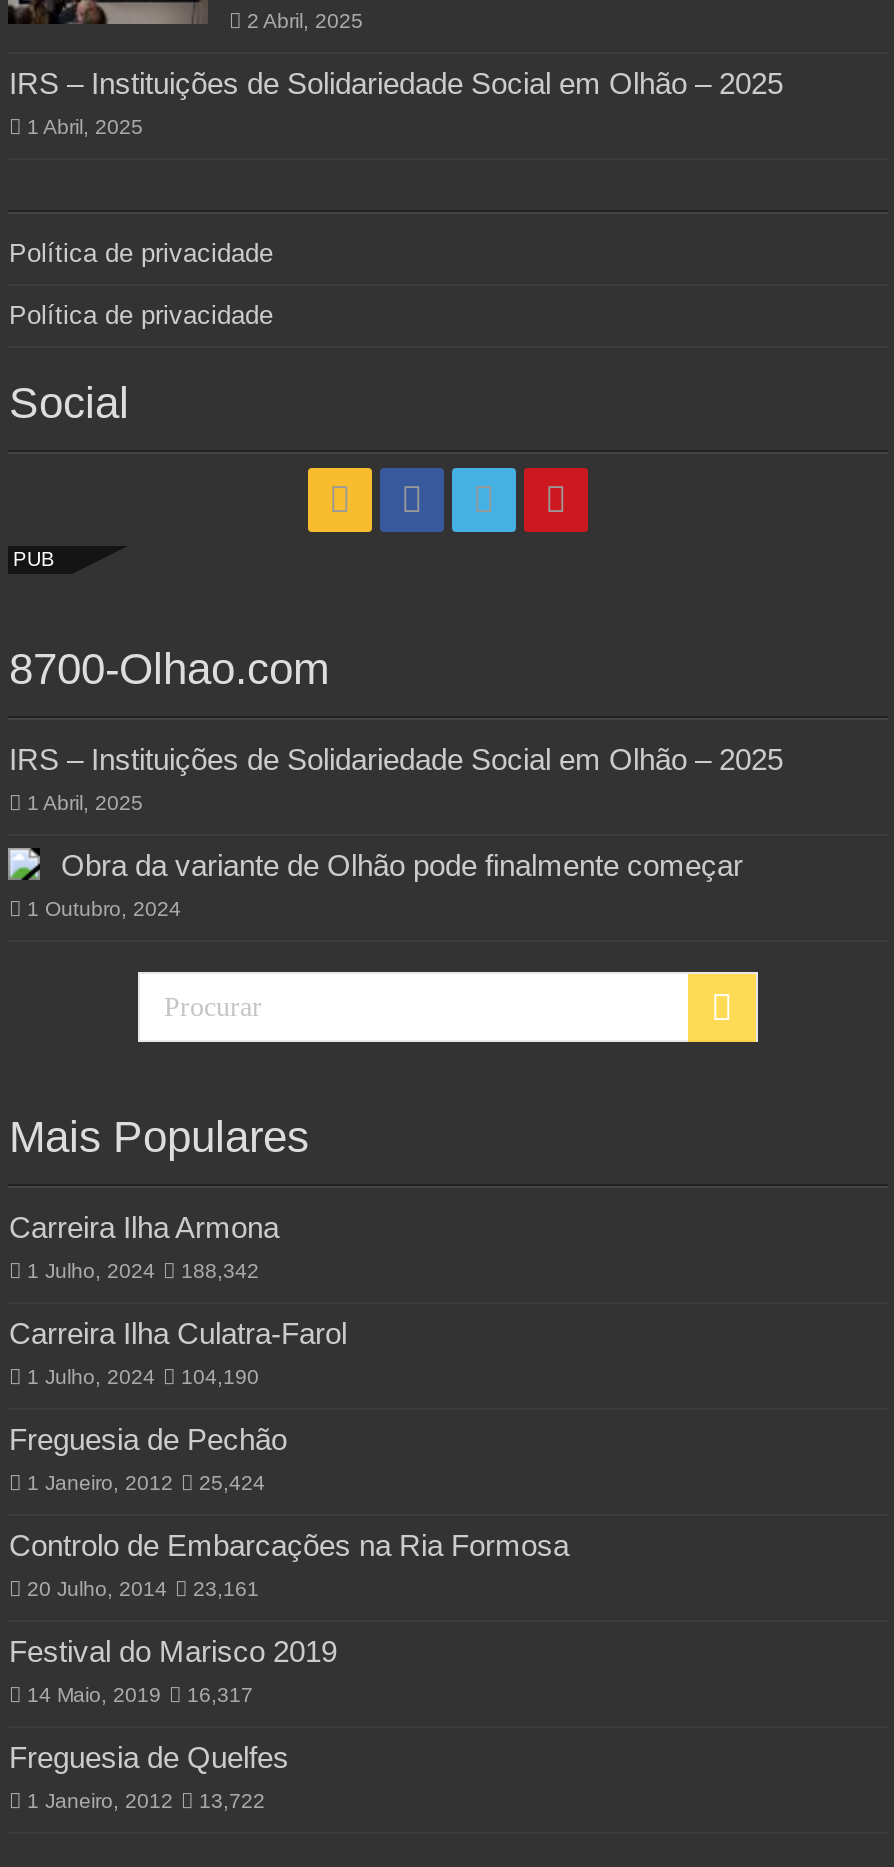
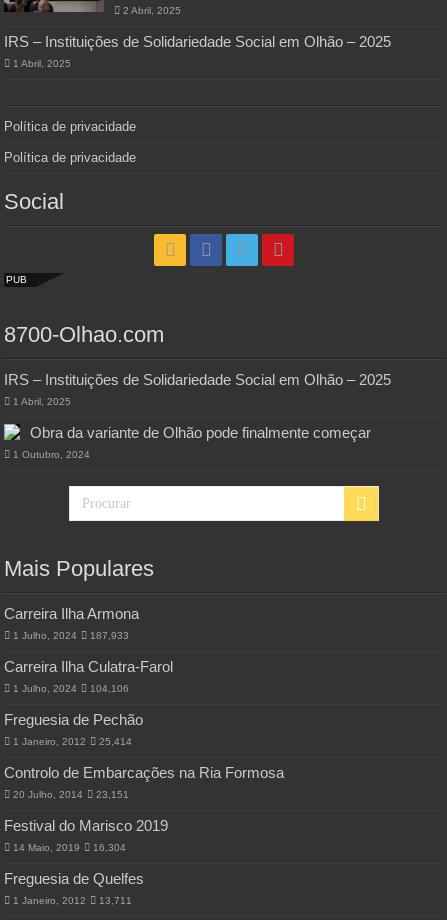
[27,1260,259,1282] 1 Julho, 2024 188,342 -> [13,630,129,641] 1 Julho, 2024 187,933
[27,1366,259,1388] 1 Julho, 2024 104,190 -> [13,683,129,694] 1 Julho, 2024 104,106
[27,1472,265,1494] 1 Janeiro, 2012 25,424 -> [13,736,132,747] 1 Janeiro, 2012 25,414
[27,1578,259,1600] 20 Julho, 2014 23,161 -> [13,789,129,800] 20 Julho, 2014 23,151
[27,1684,253,1706] 14 Maio, 2019 16,317 -> [13,842,126,853] 14 Maio, 2019 16,304
[27,1790,265,1812] 1 Janeiro, 2012 13,722 -> [13,895,132,906] 1 Janeiro, 2012 13,711

